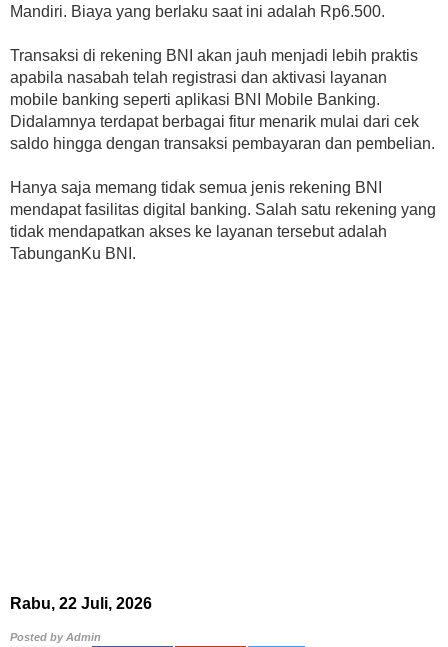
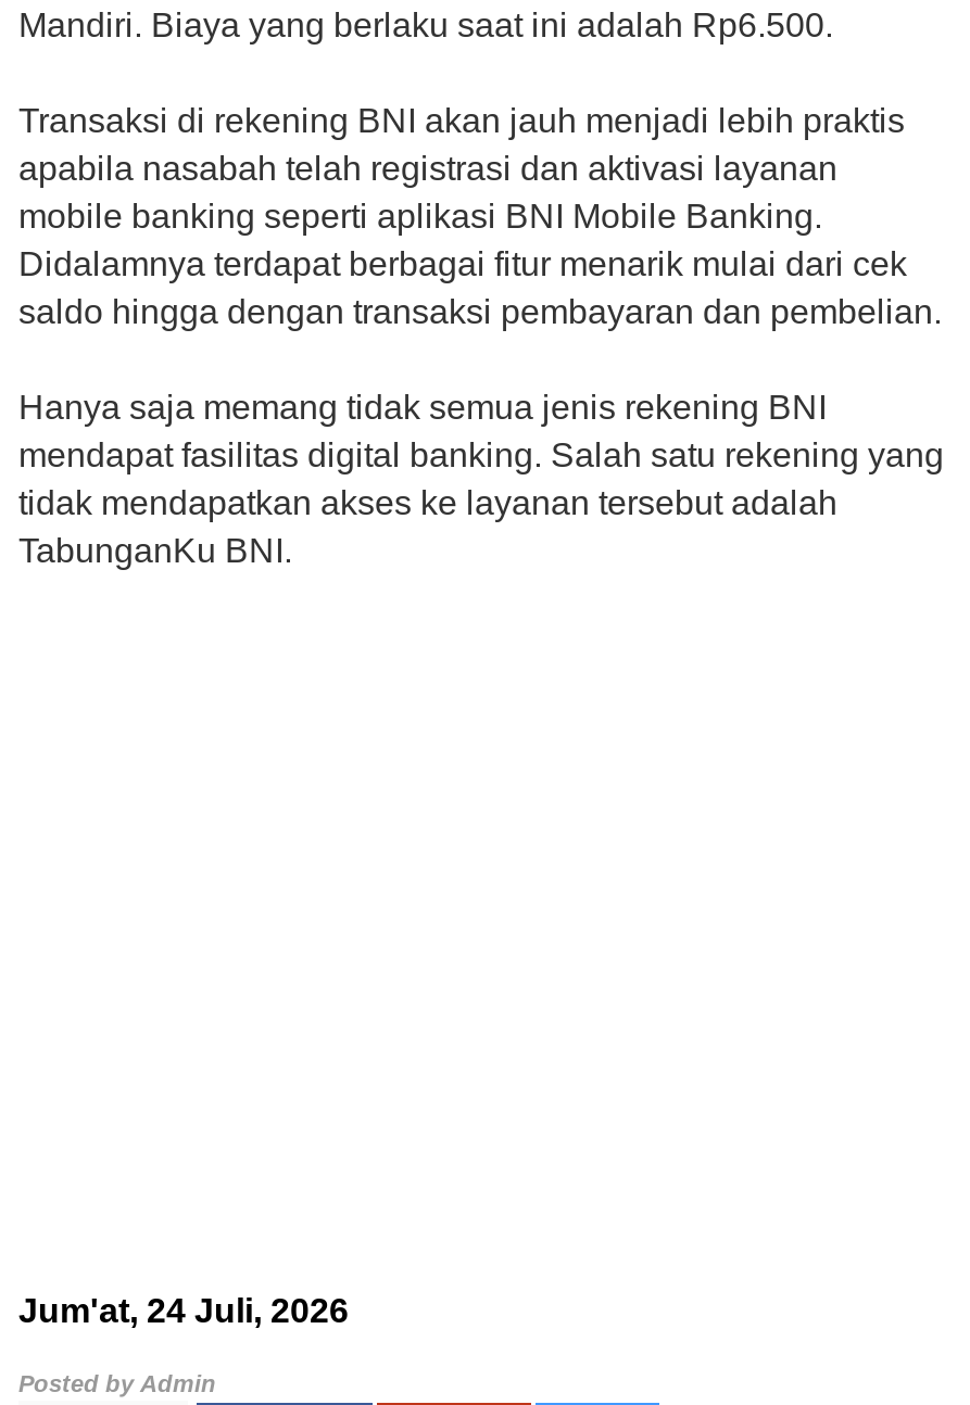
[10,595,152,612] Rabu, 22 Juli, 2026 -> [18,1292,349,1329] Jum'at, 24 Juli, 2026

